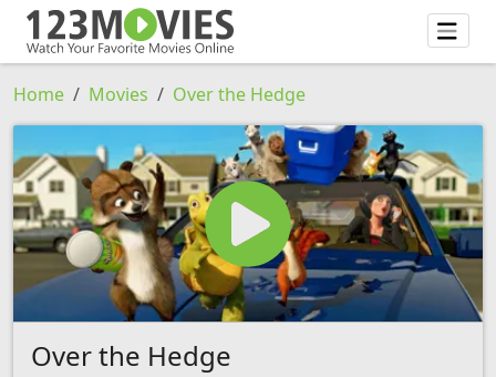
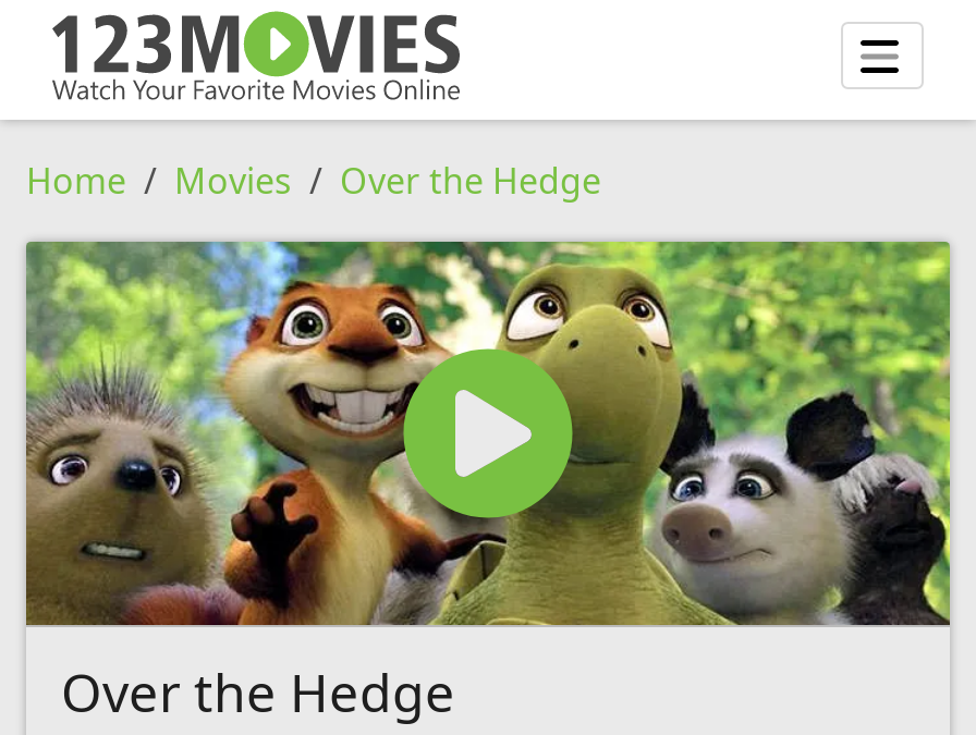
[12,124,484,323] [image] -> [24,240,952,629] [image]

